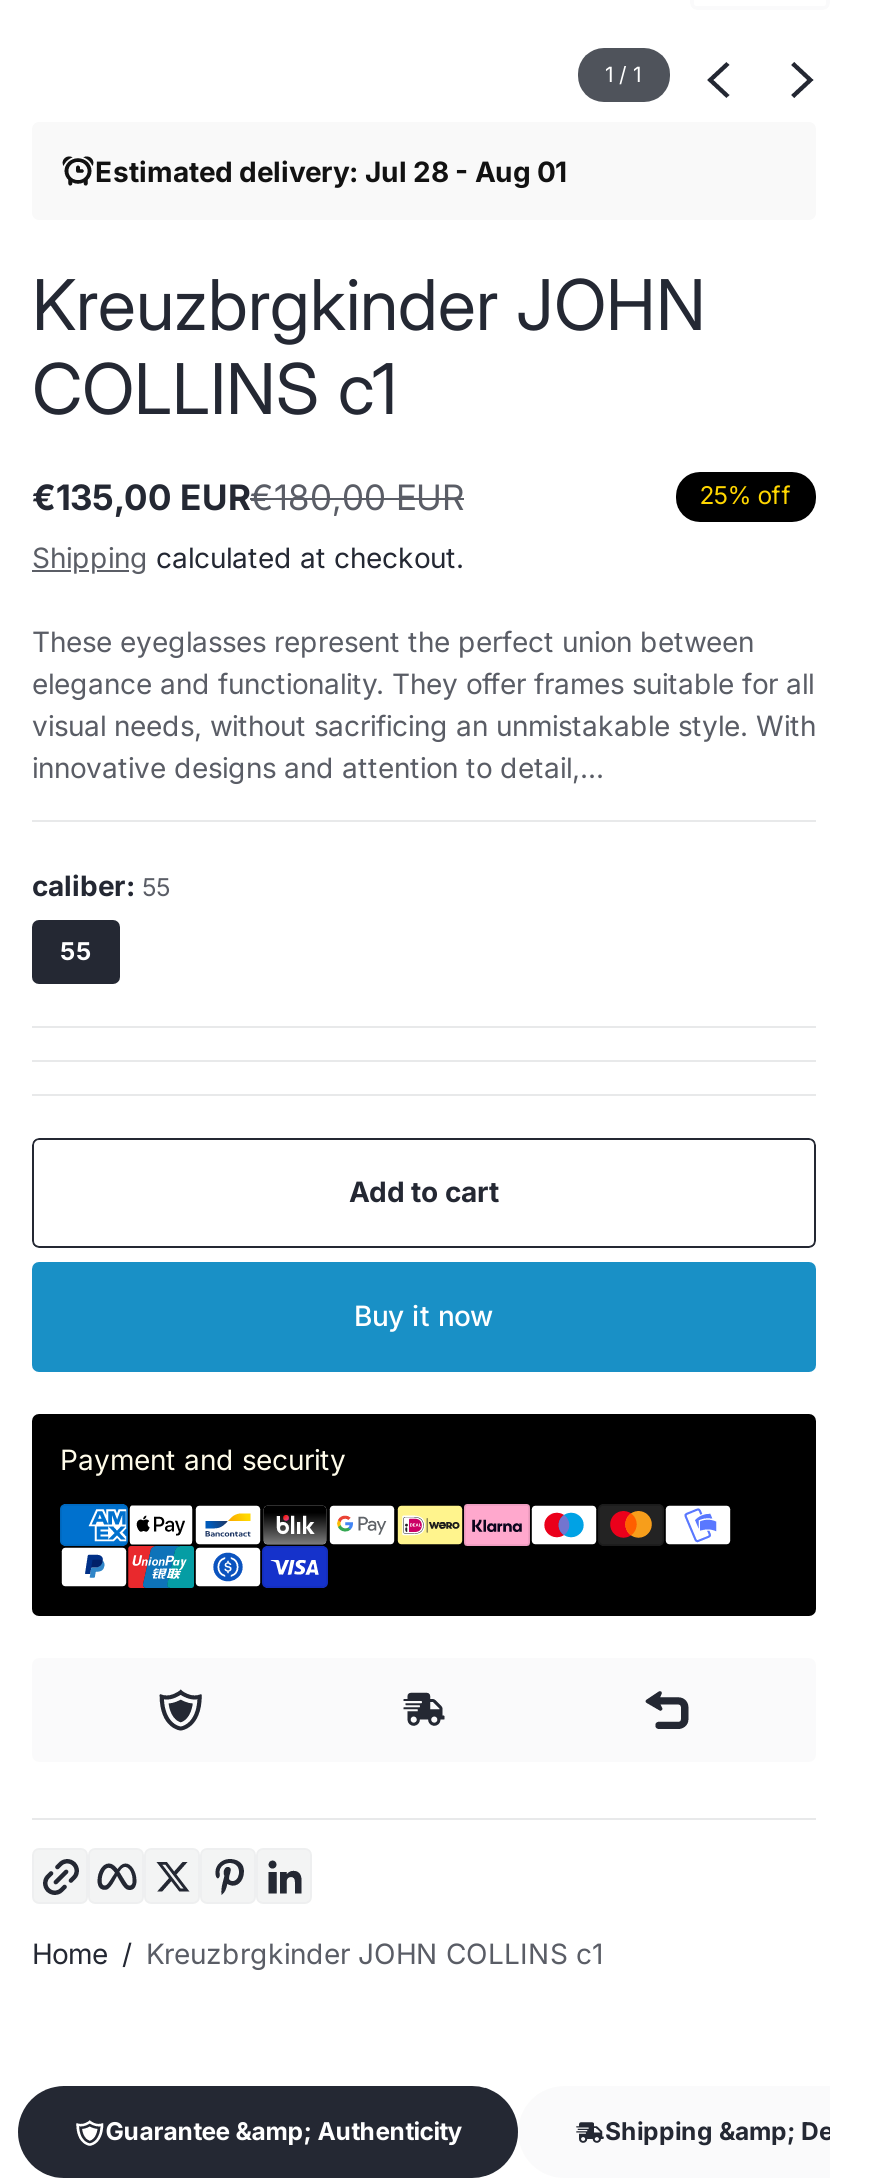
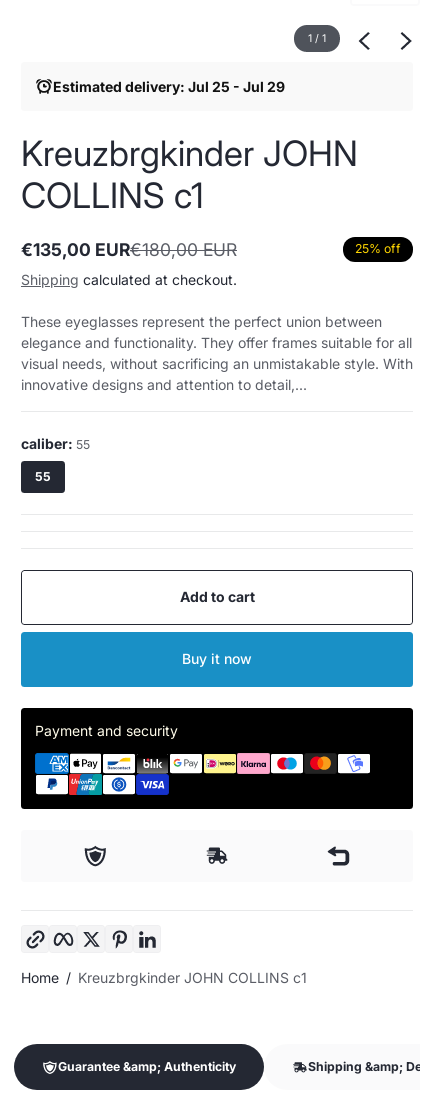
[95,154,567,188] Estimated delivery: Jul 28 - Aug 01 -> [52,78,284,95] Estimated delivery: Jul 25 - Jul 29

